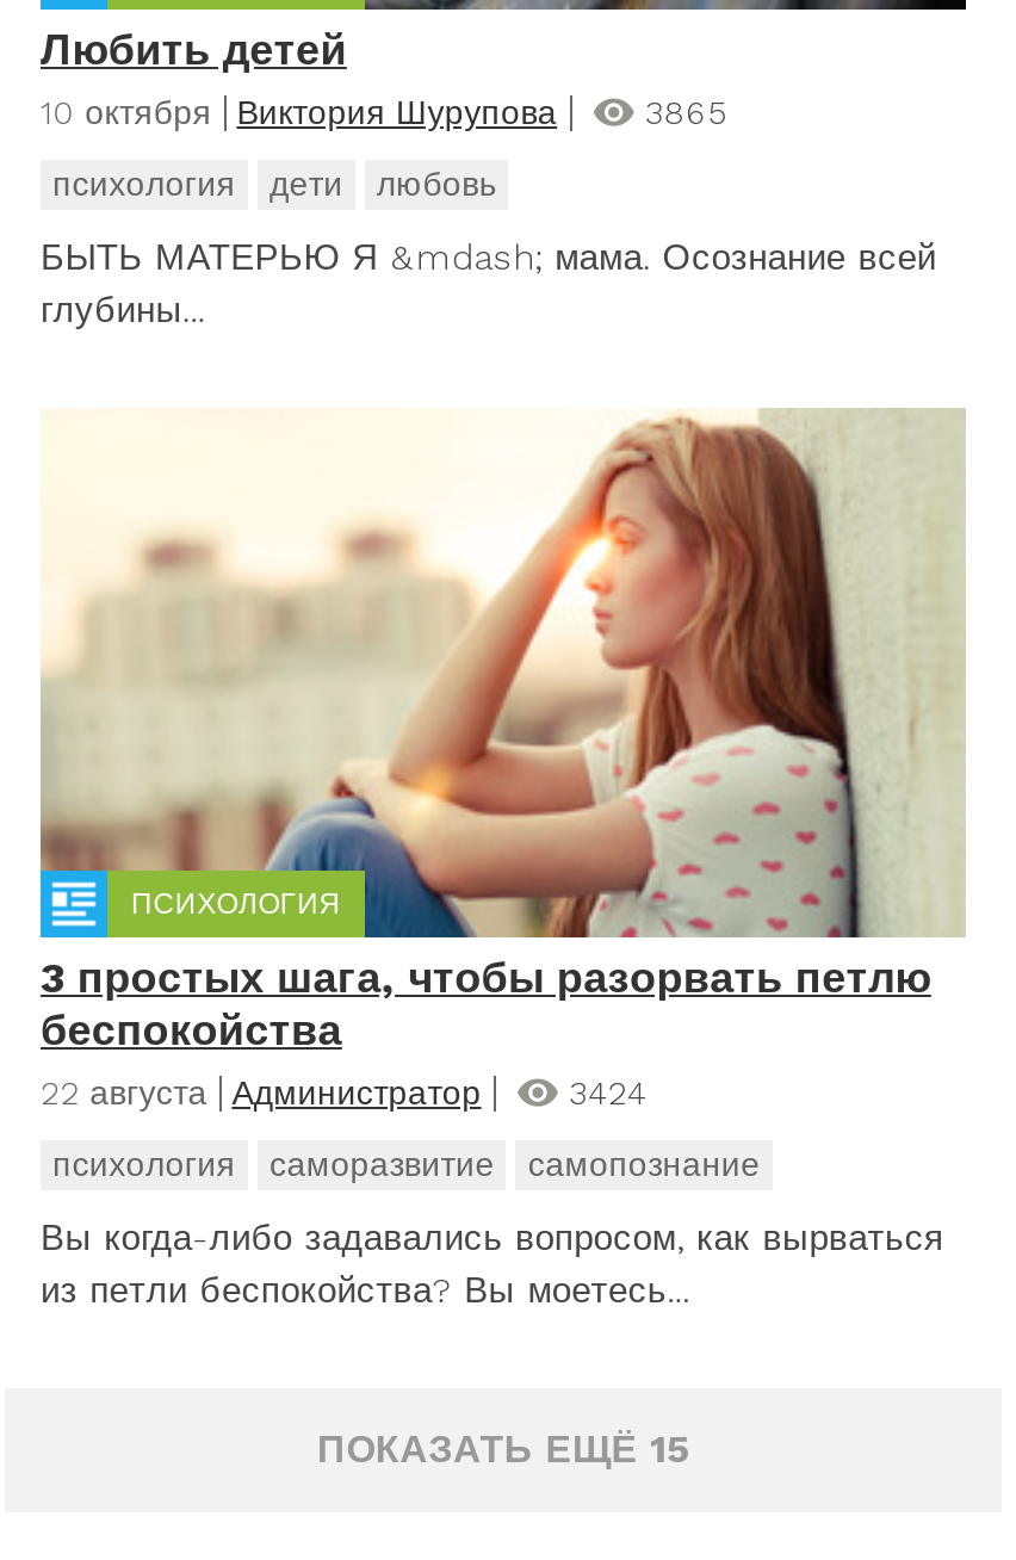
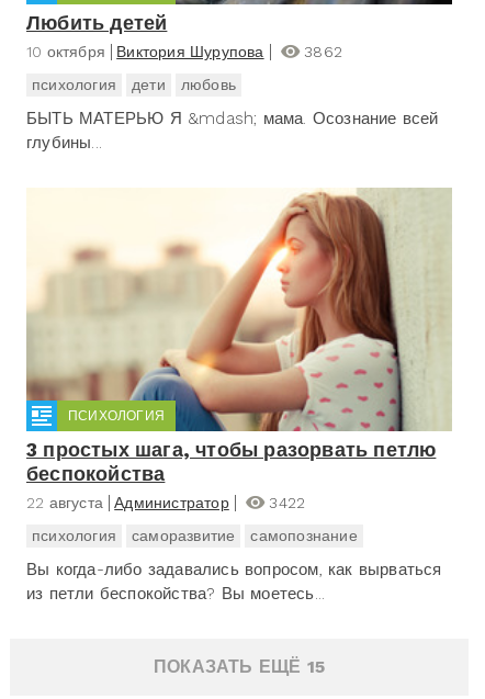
[634,93,727,131] 3865 -> [300,43,342,60] 3862
[559,1072,647,1110] 3424 -> [265,493,305,511] 3422

